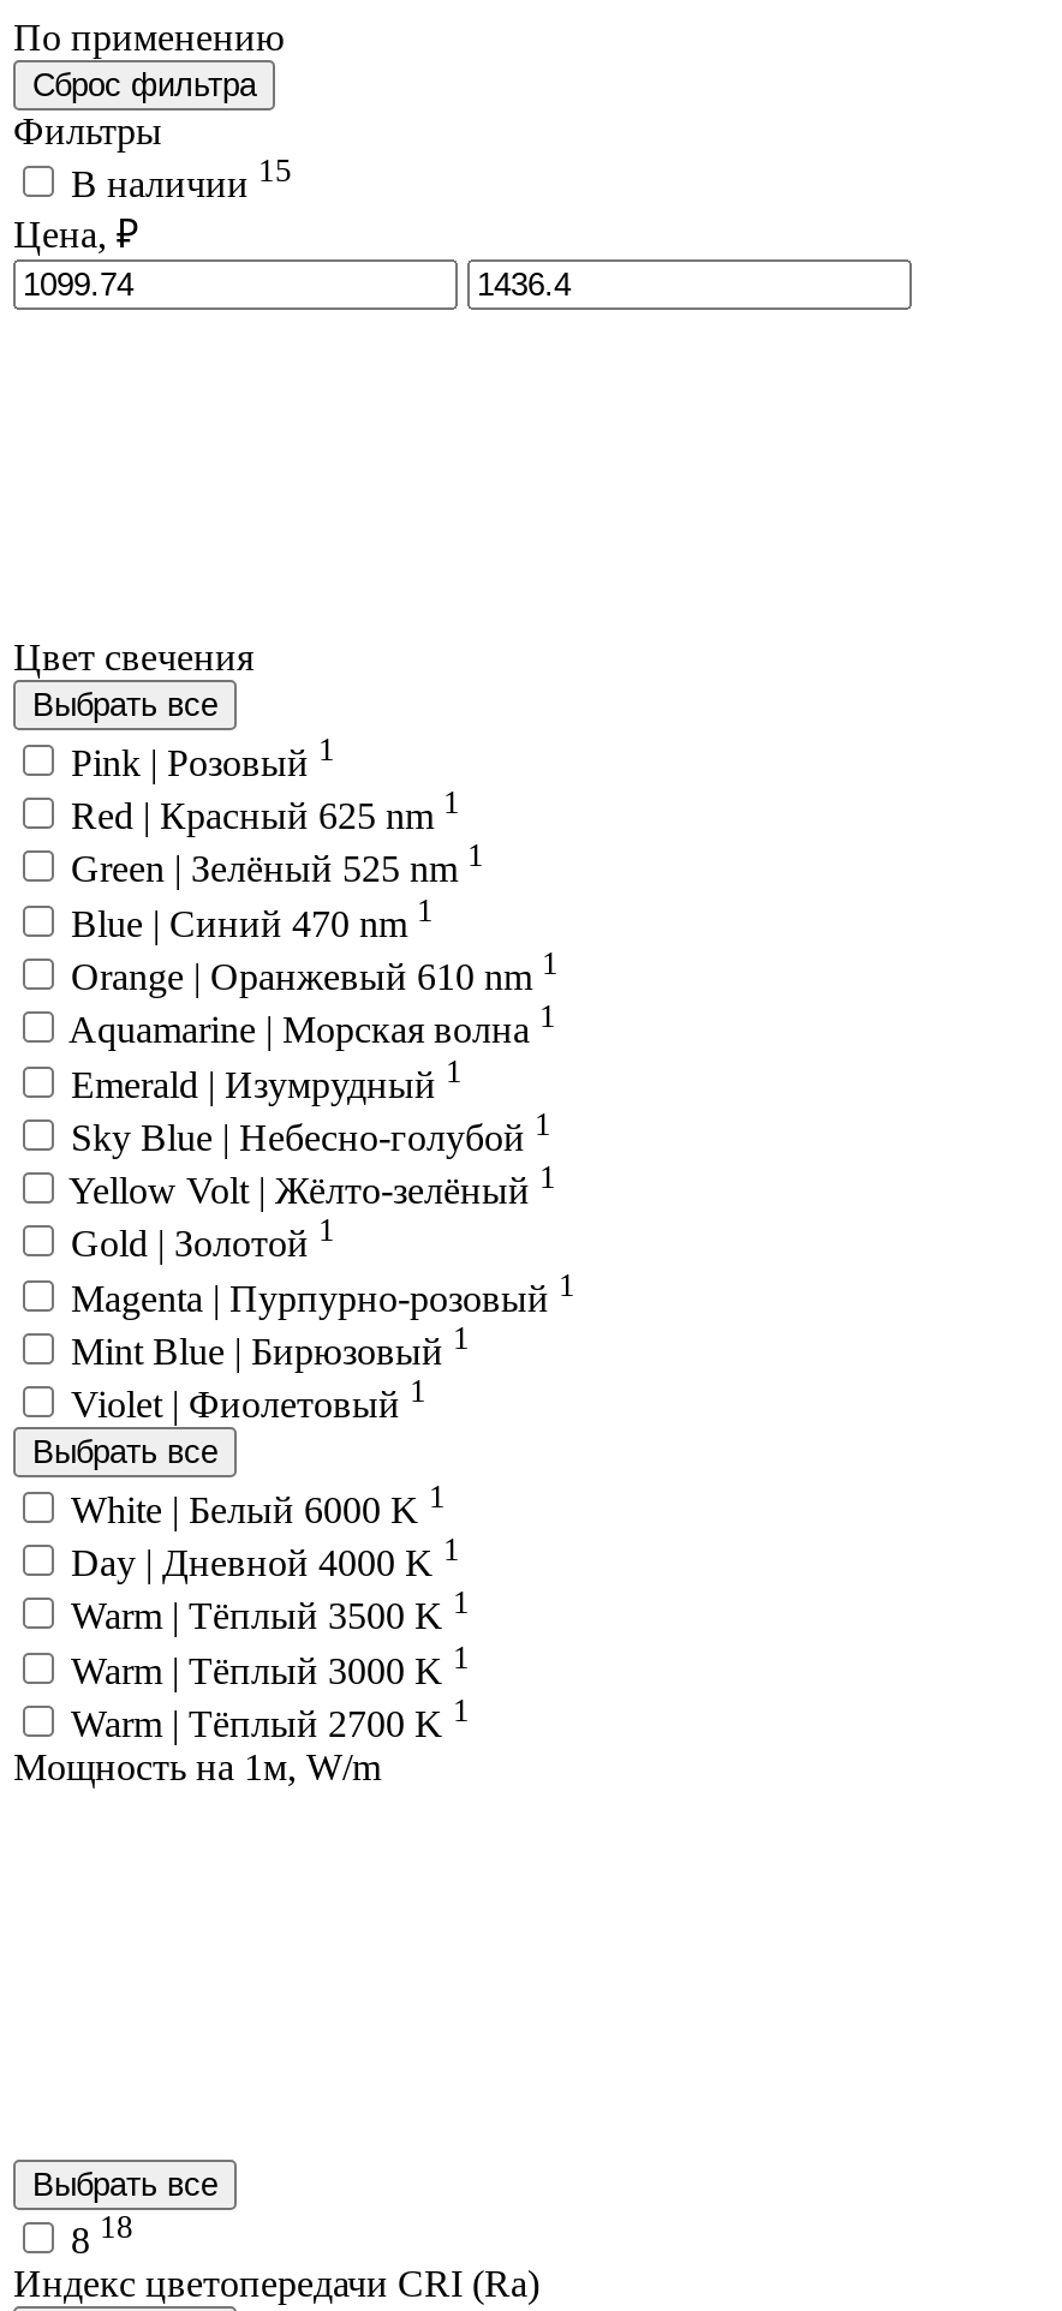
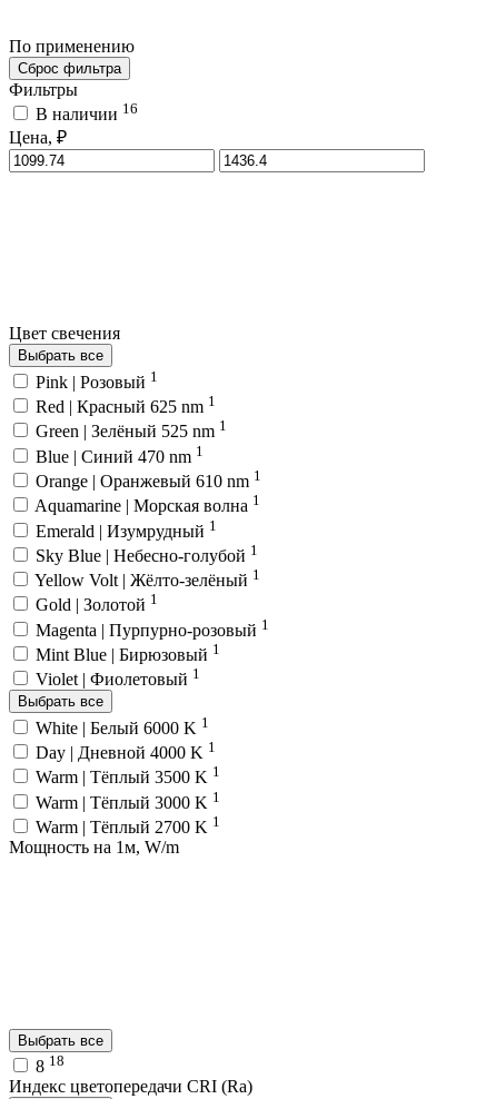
[71,154,292,205] В наличии 15 -> [36,100,138,124] В наличии 16

